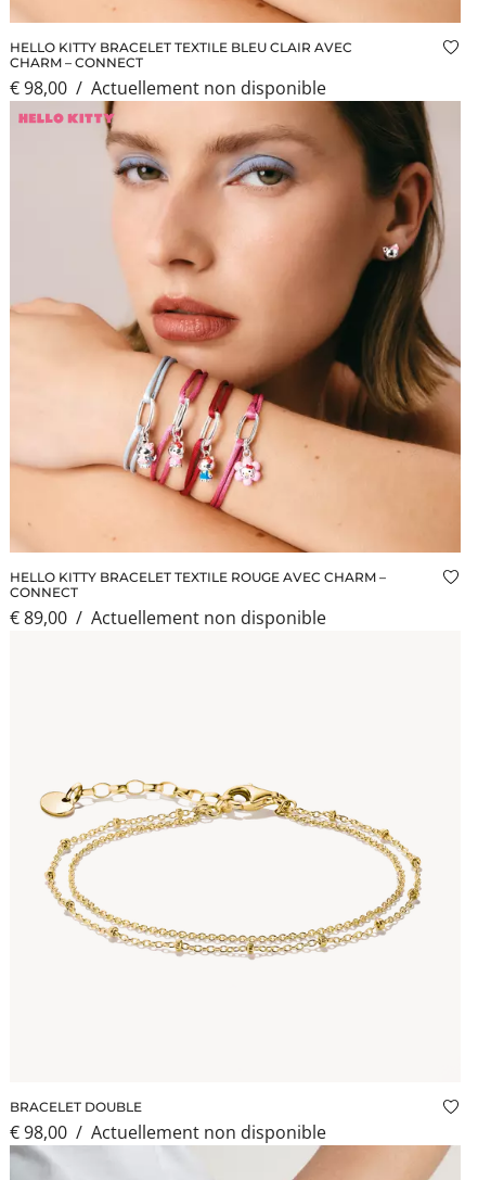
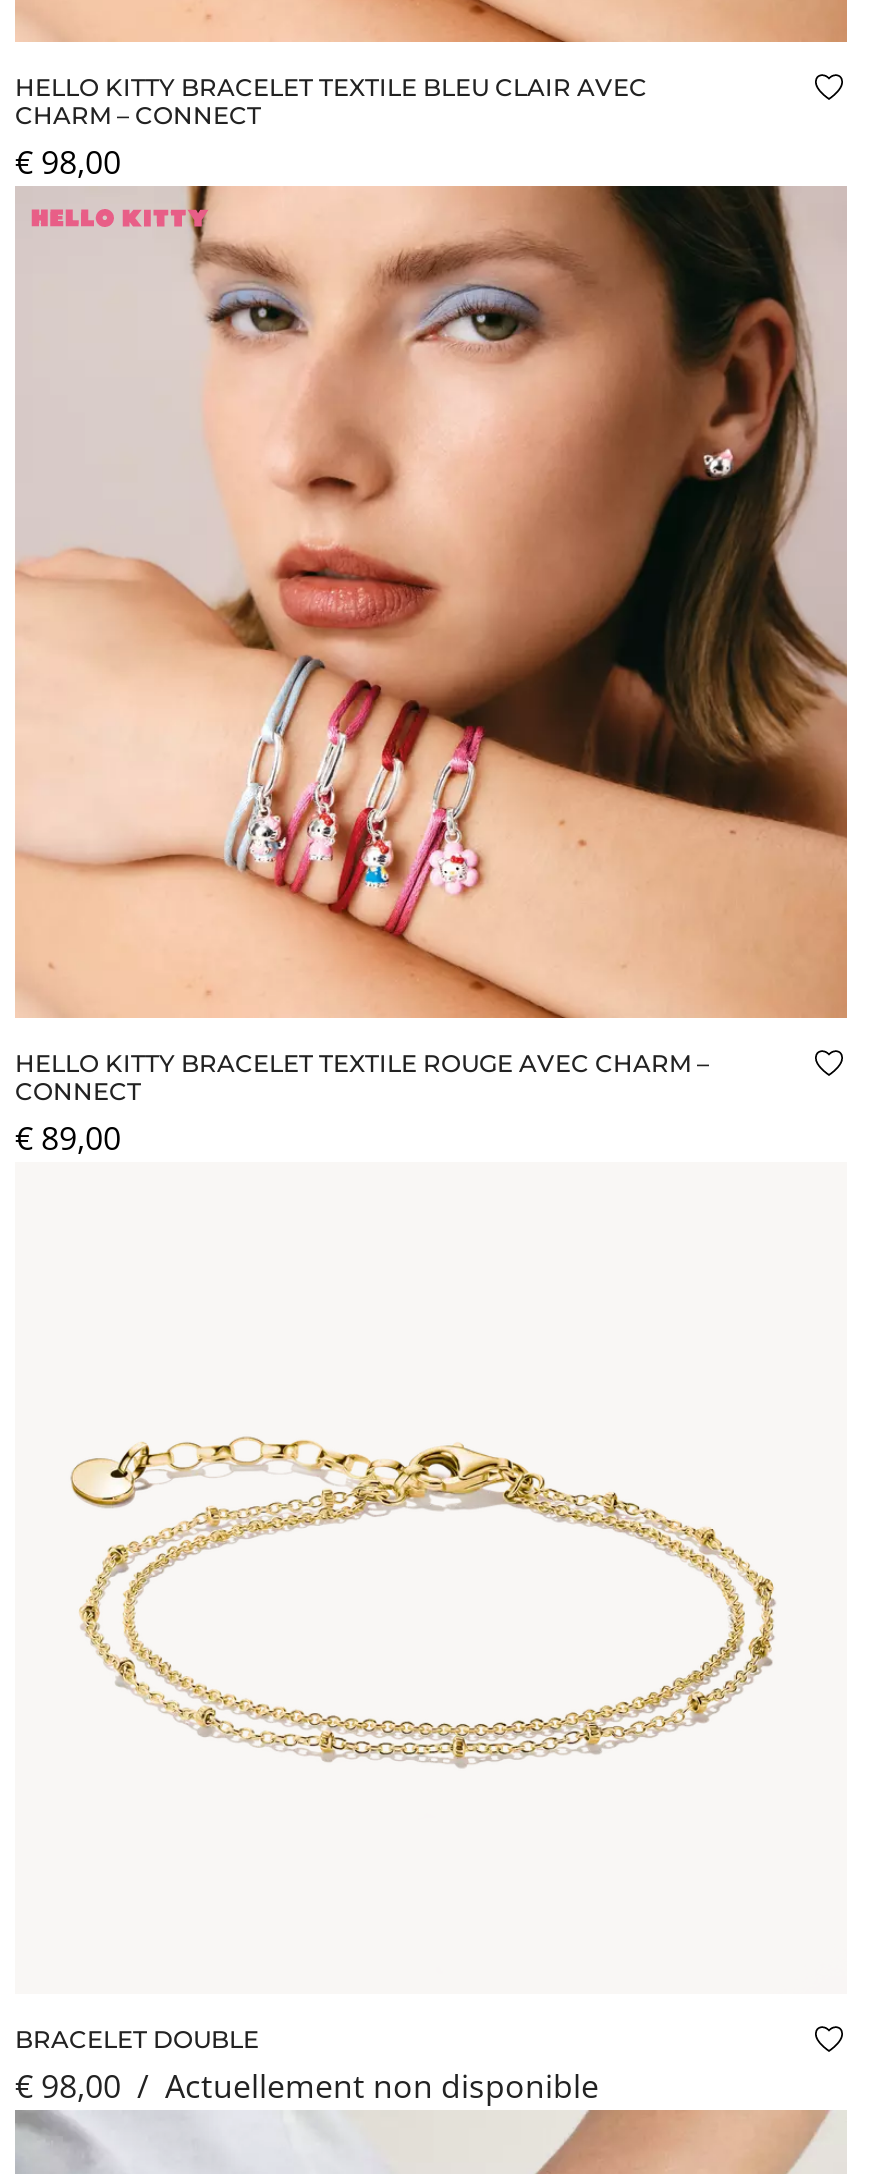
[10,76,326,100] € 98,00 / | actuellement non disponible -> [15,140,121,184] € 98,00
[10,606,326,630] € 89,00 / | actuellement non disponible -> [15,1116,121,1160] € 89,00

